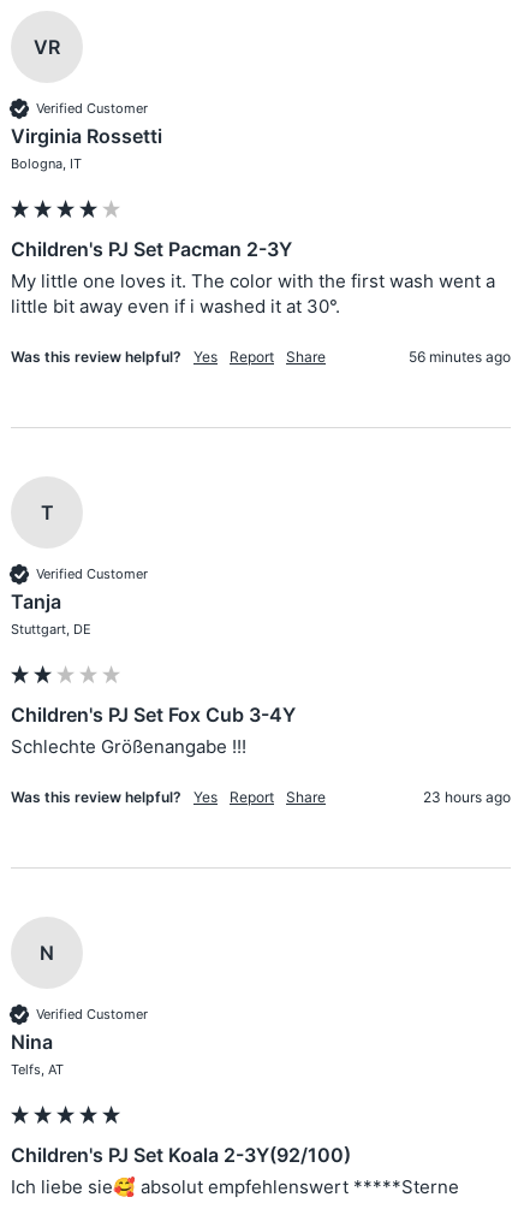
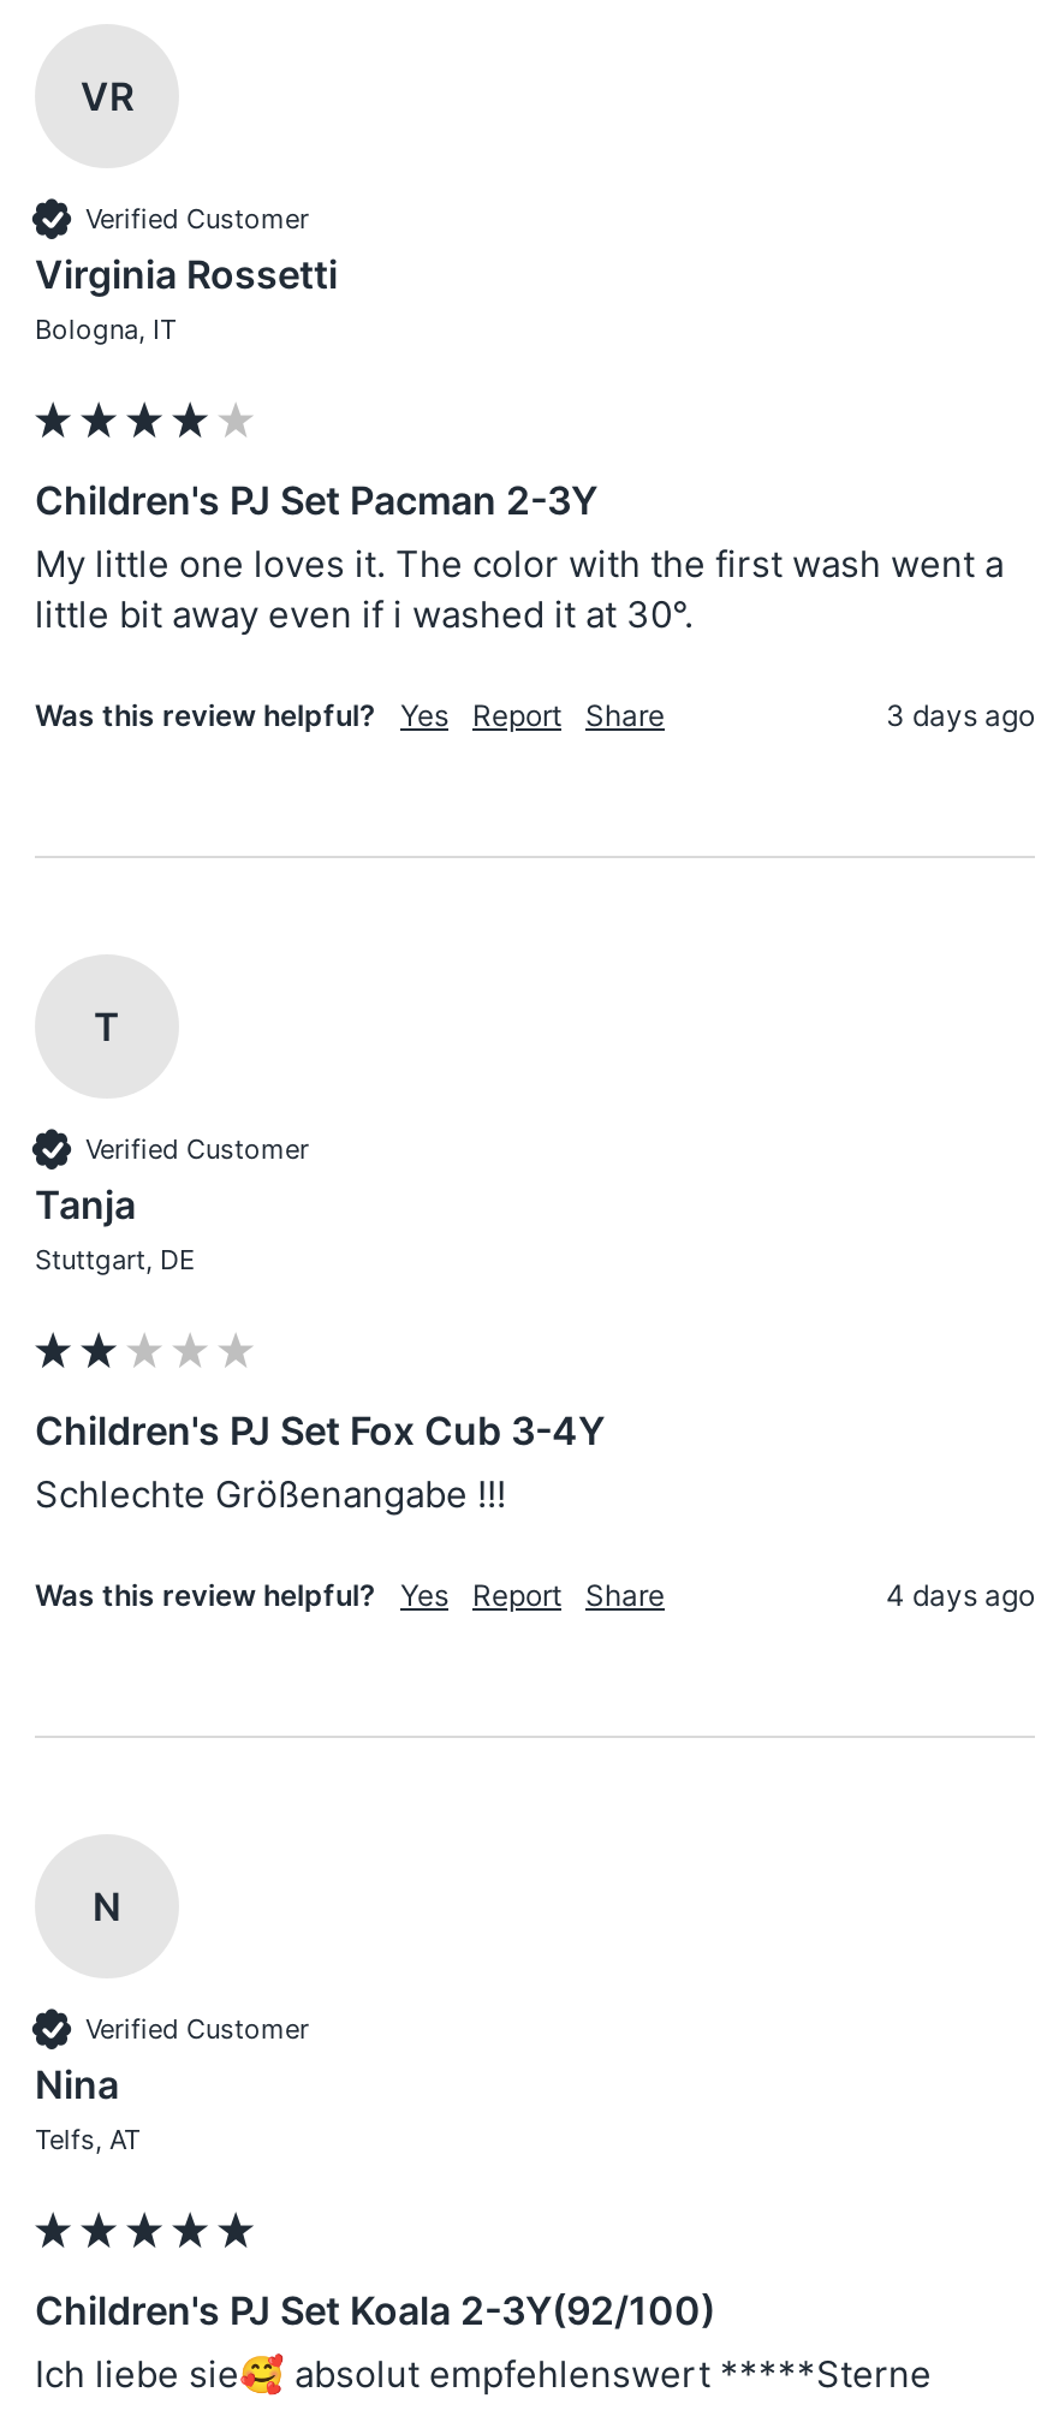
[409,348,511,366] 56 minutes ago -> [886,697,1035,733] 3 days ago
[423,788,511,806] 23 hours ago -> [886,1577,1035,1613] 4 days ago

